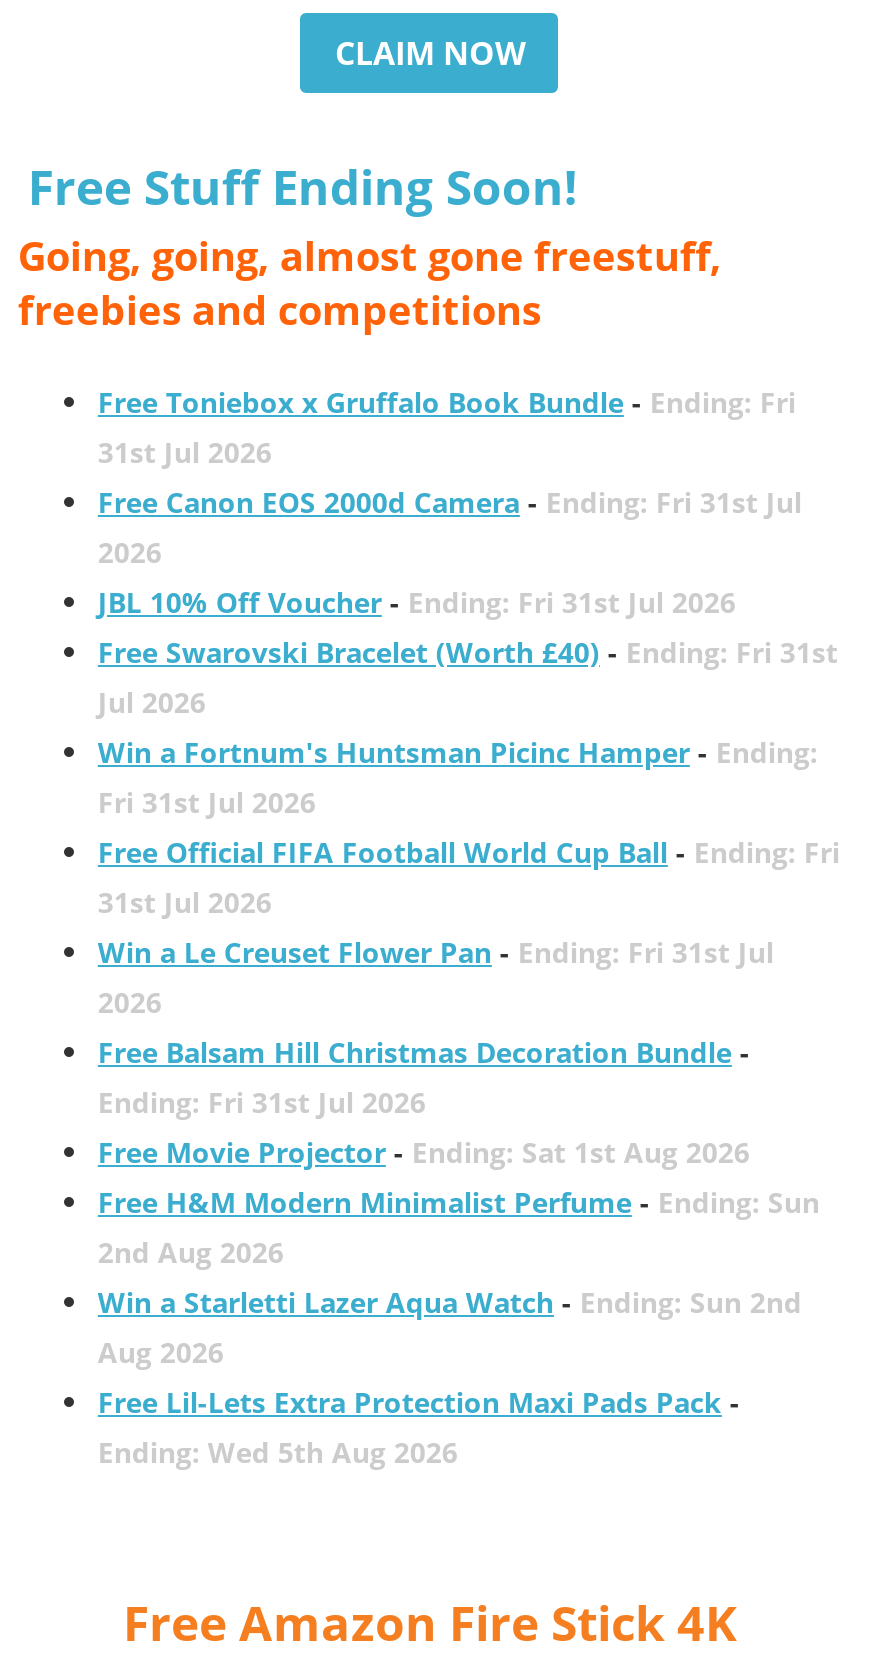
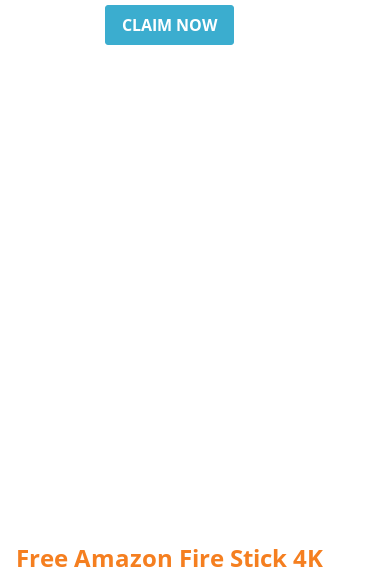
[18,153,840,1471] Free Stuff Ending Soon! | Going, going, almost gone freestuff, | freebies and competitions | Free Toniebox x Gruffalo Book Bundle - Ending: Fri | 31st Jul 2026 | Free Canon EOS 2000d Camera - Ending: Fri 31st Jul | 2026 | JBL 10% Off Voucher - Ending: Fri 31st Jul 2026 | Free Swarovski Bracelet (Worth £40) - Ending: Fri 31st | Jul 2026 | Win a Fortnum's Huntsman Picinc Hamper - Ending: | Fri 31st Jul 2026 | Free Official FIFA Football World Cup Ball - Ending: Fri | 31st Jul 2026 | Win a Le Creuset Flower Pan - Ending: Fri 31st Jul | 2026 | Free Balsam Hill Christmas Decoration Bundle - | Ending: Fri 31st Jul 2026 | Free Movie Projector - Ending: Sat 1st Aug 2026 | Free H&M Modern Minimalist Perfume - Ending: Sun | 2nd Aug 2026 | Win a Starletti Lazer Aqua Watch - Ending: Sun 2nd | Aug 2026 | Free Lil-Lets Extra Protection Maxi Pads Pack - | Ending: Wed 5th Aug 2026 -> none

